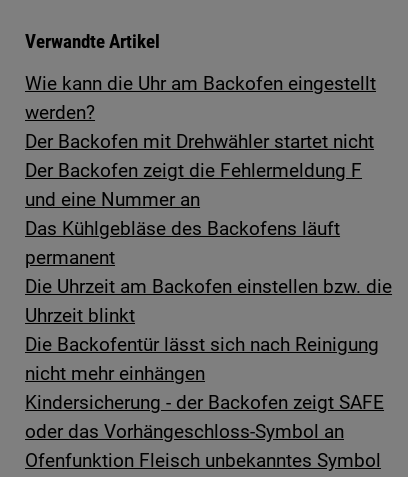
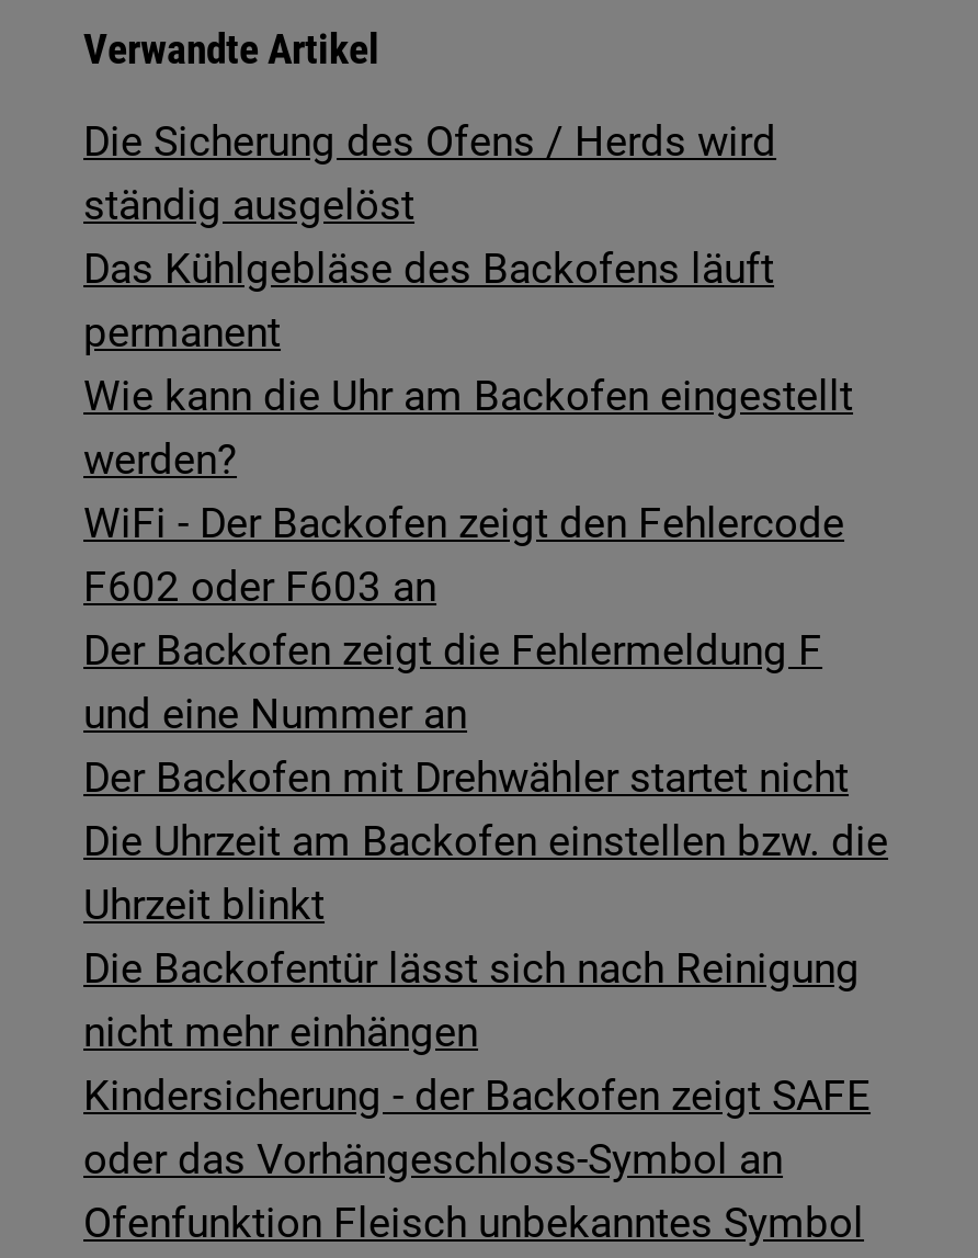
none -> [83,117,776,231] Die Sicherung des Ofens / Herds wird | ständig ausgelöst
moved [25,130,374,153] -> [83,753,849,804]: Der Backofen mit Drehwähler startet nicht
none -> [83,499,844,613] WiFi - Der Backofen zeigt den Fehlercode | F602 oder F603 an
moved [25,159,362,211] -> [83,626,822,740]: Der Backofen zeigt die Fehlermeldung F | und eine Nummer an
moved [25,217,340,269] -> [83,244,774,358]: Das Kühlgebläse des Backofens läuft | permanent

